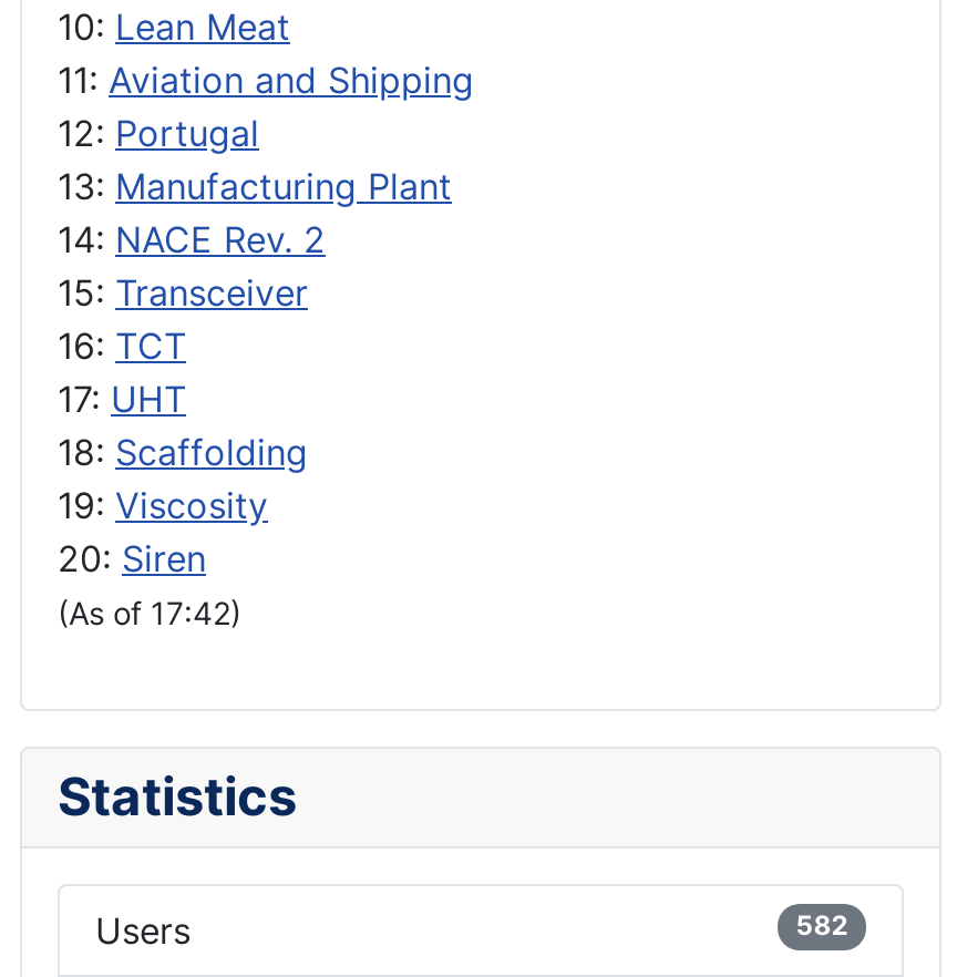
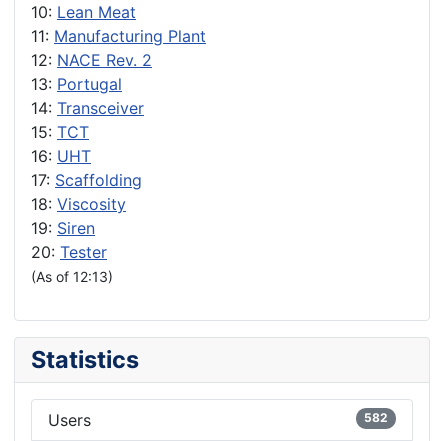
[58,58,474,632] 11: Aviation and Shipping | 12: Portugal | 13: Manufacturing Plant | 14: NACE Rev. 2 | 15: Transceiver | 16: TCT | 17: UHT | 18: Scaffolding | 19: Viscosity | 20: Siren | (As of 17:42) -> [31,26,206,285] 11: Manufacturing Plant | 12: NACE Rev. 2 | 13: Portugal | 14: Transceiver | 15: TCT | 16: UHT | 17: Scaffolding | 18: Viscosity | 19: Siren | 20: Tester | (As of 12:13)

